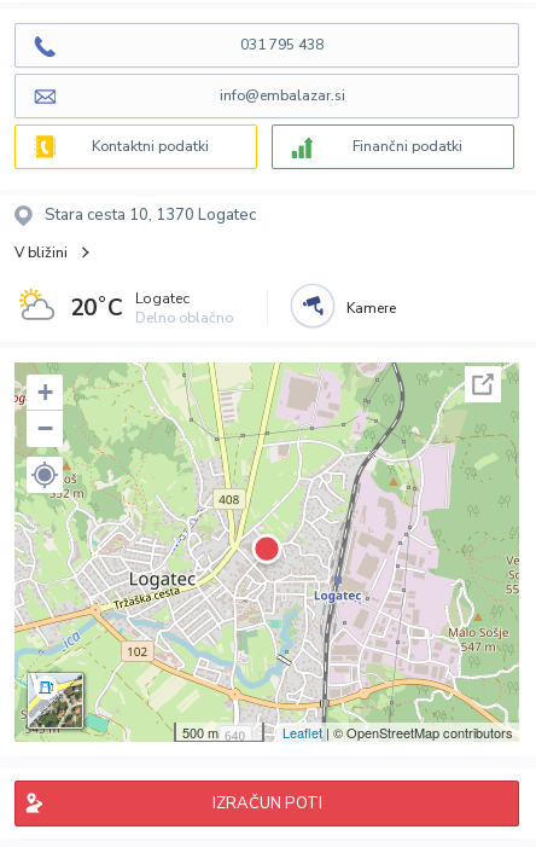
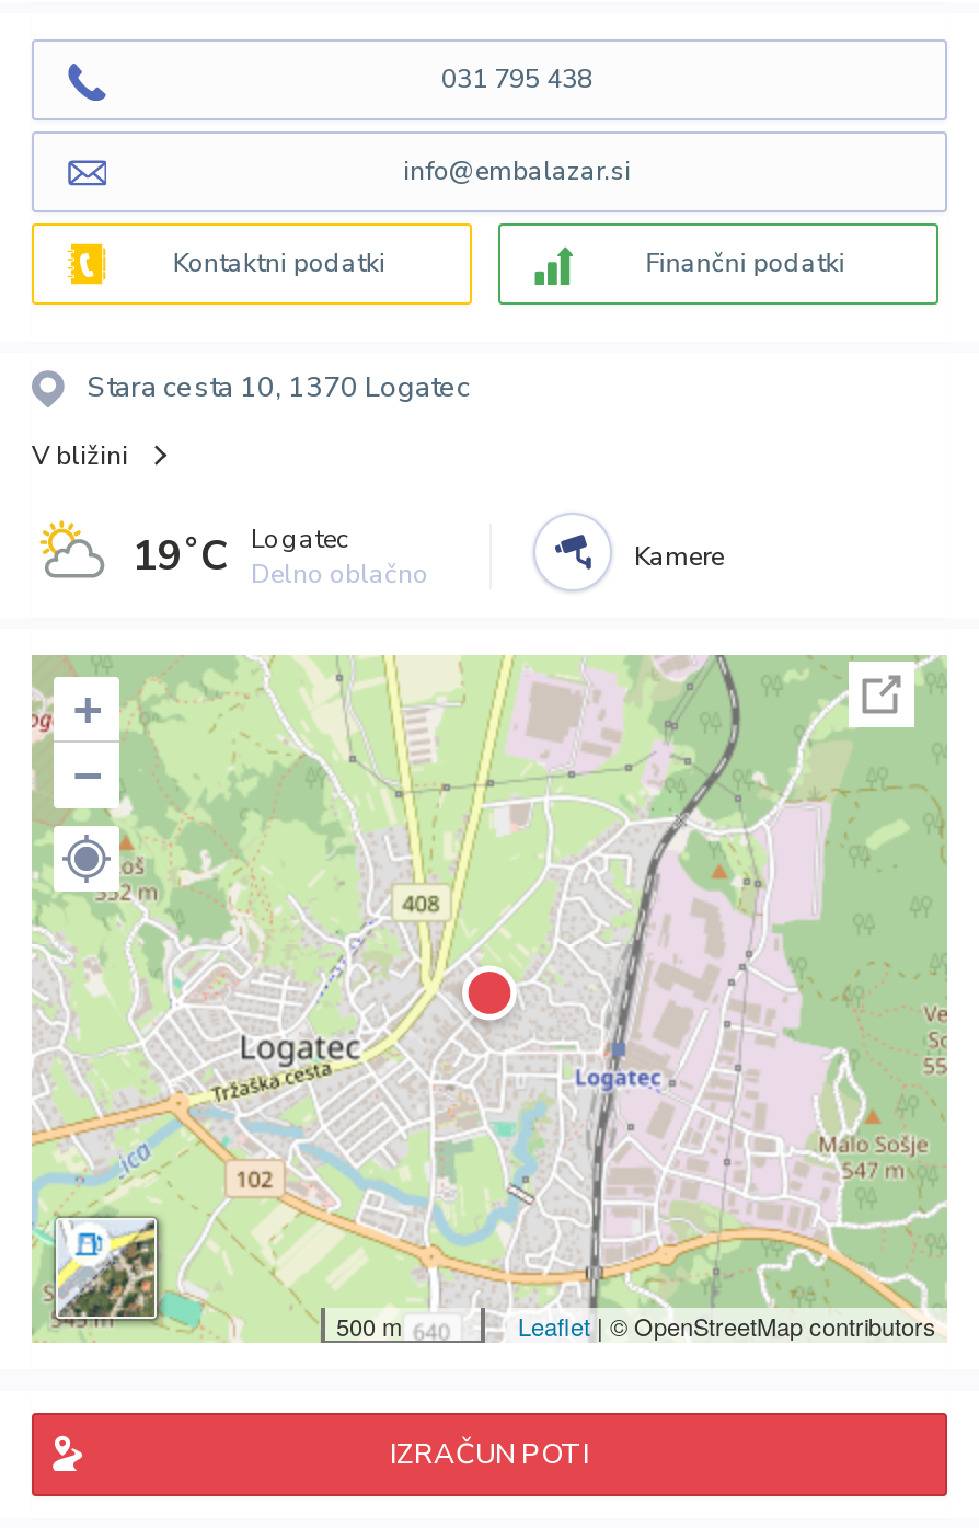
[70,289,233,327] 20˚C Logatec Delno oblačno -> [133,521,428,591] 19˚C Logatec Delno oblačno

